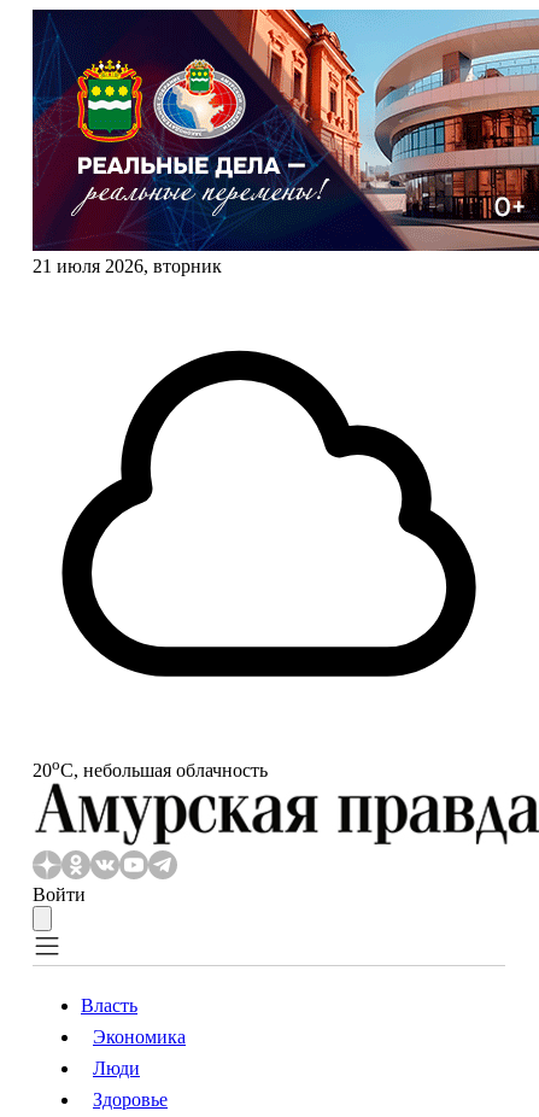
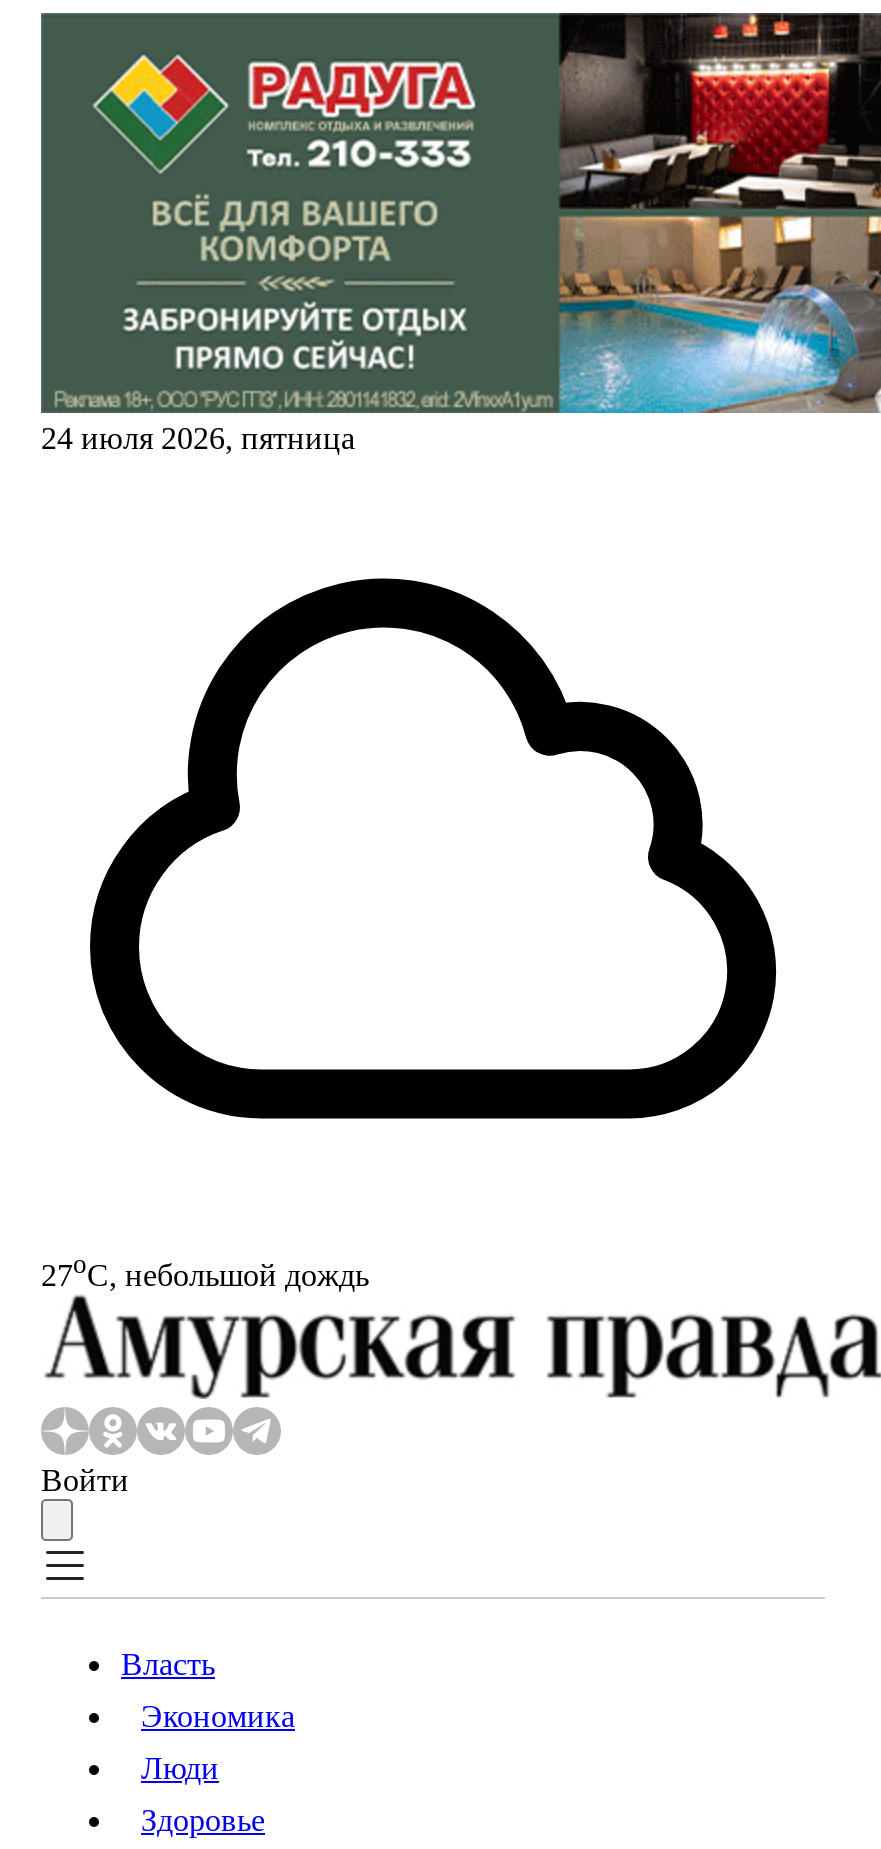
[33,8,535,276] [image] | 21 июля 2026, вторник -> [41,11,875,455] [image] | 24 июля 2026, пятница
[33,755,268,781] 20oС, небольшая облачность -> [41,1249,369,1292] 27oС, небольшой дождь

